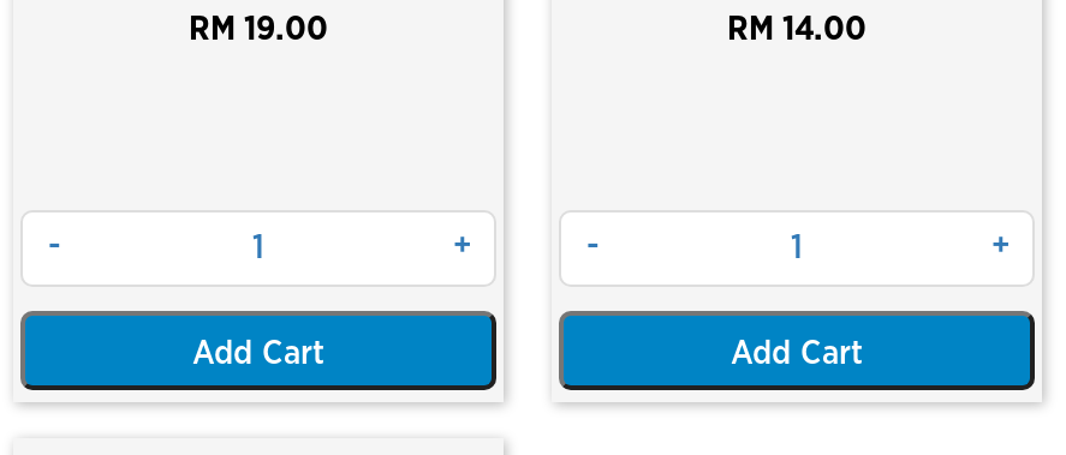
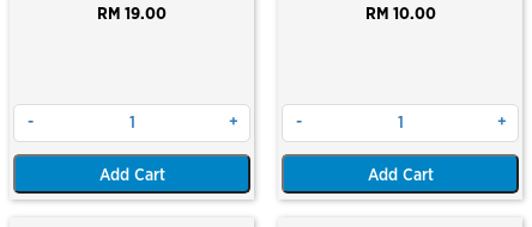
[727,13,867,47] RM 14.00 -> [365,7,436,23] RM 10.00

